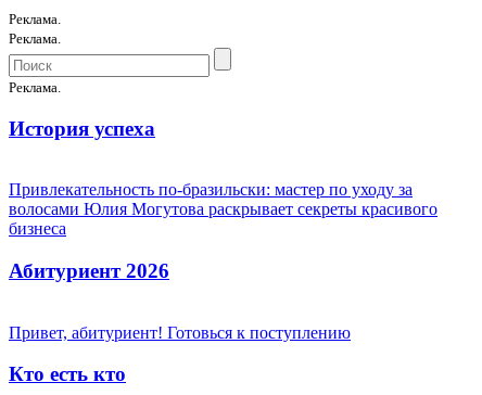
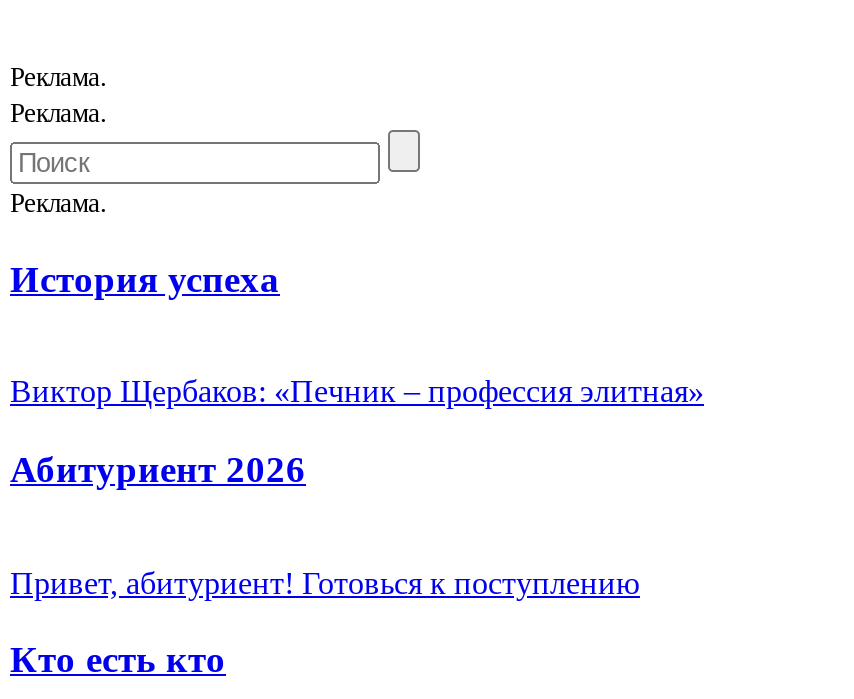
[9,180,437,238] Привлекательность по-бразильски: мастер по уходу за | волосами Юлия Могутова раскрывает секреты красивого | бизнеса -> [10,375,704,409] Виктор Щербаков: «Печник – профессия элитная»

